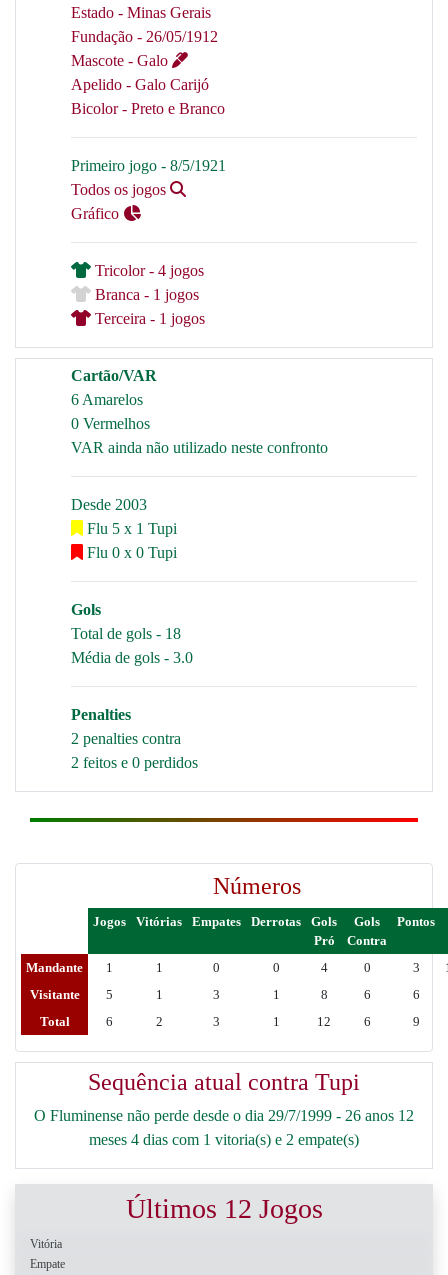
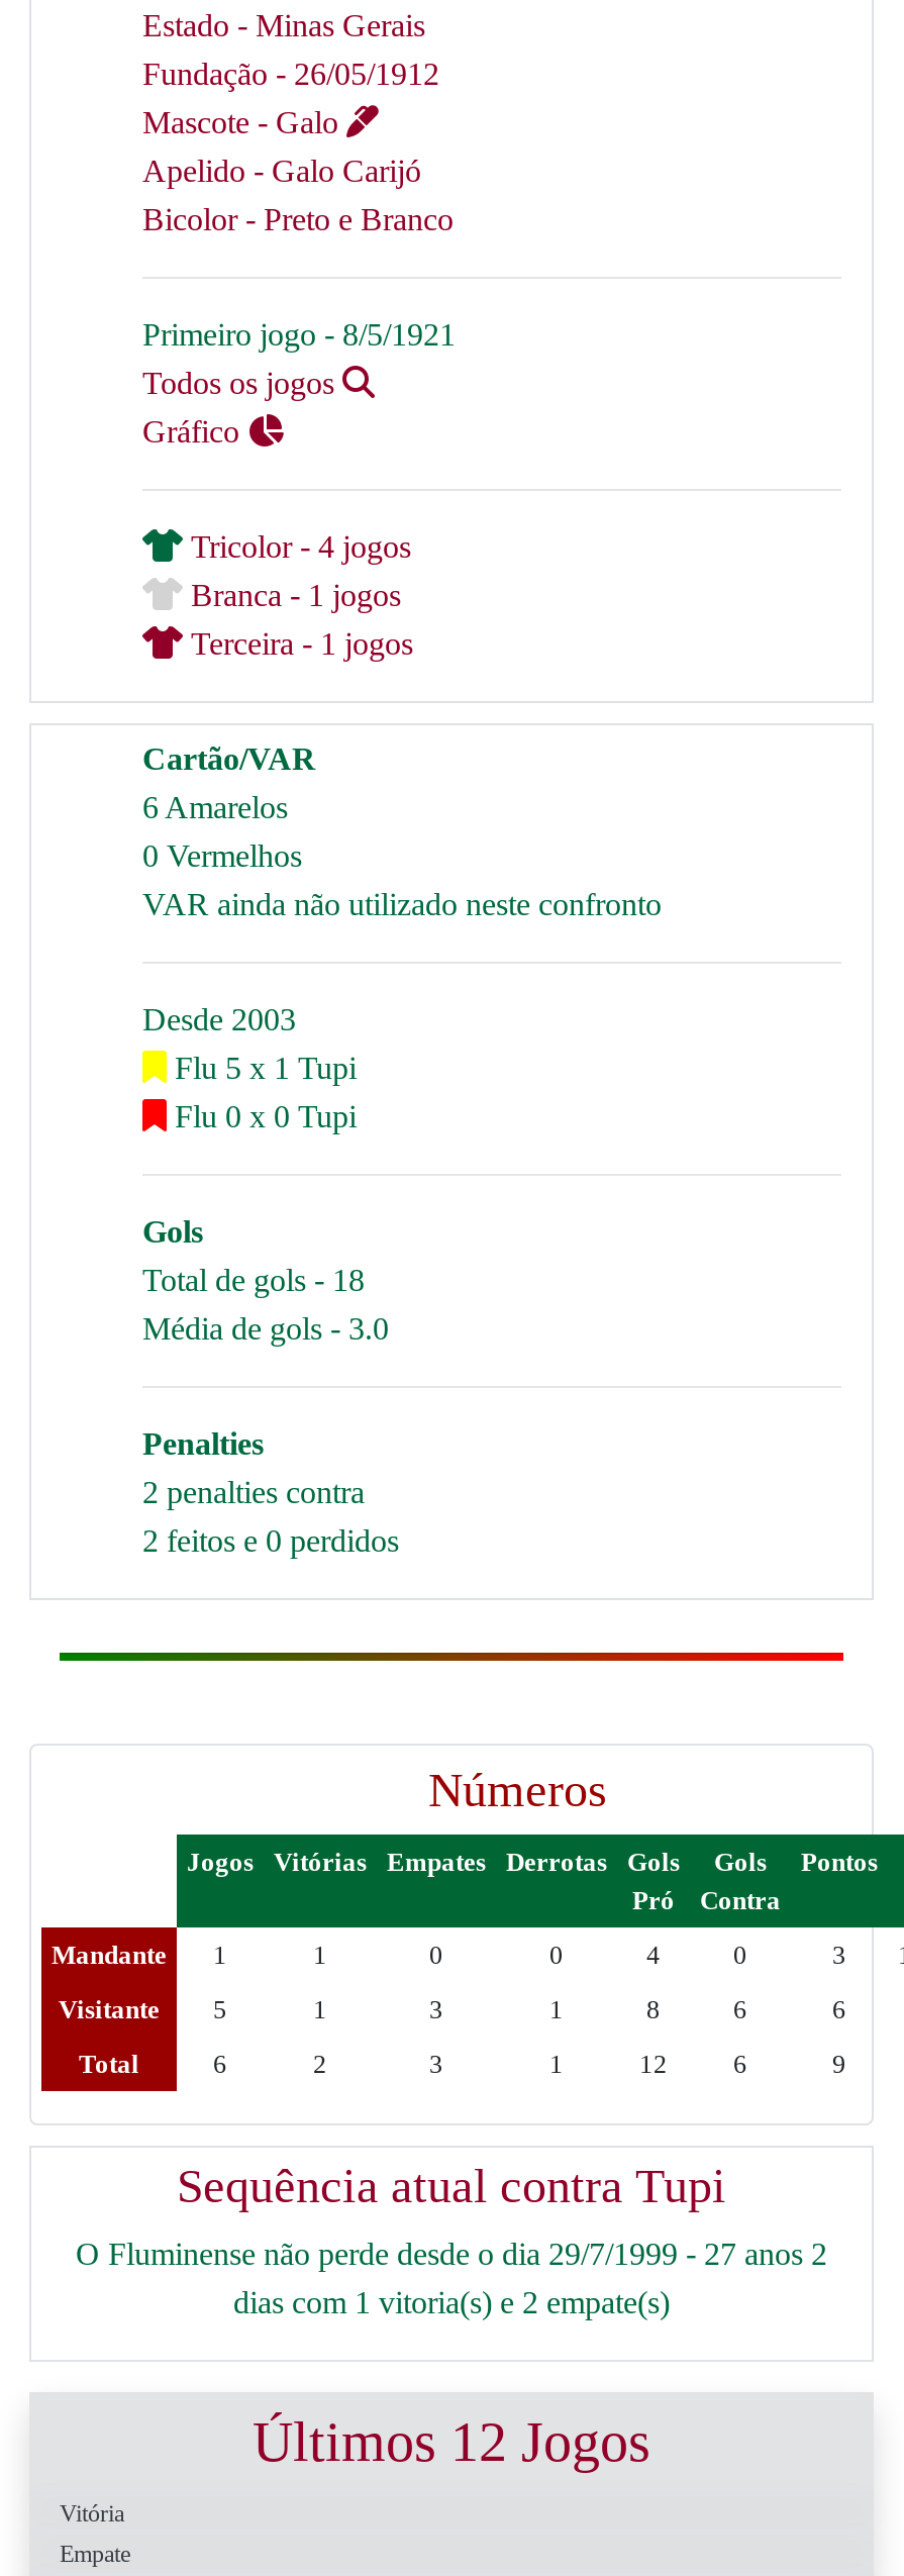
[34,1107,414,1148] O Fluminense não perde desde o dia 29/7/1999 - 26 anos 12 | meses 4 dias com 1 vitoria(s) e 2 empate(s) -> [76,2237,827,2319] O Fluminense não perde desde o dia 29/7/1999 - 27 anos 2 | dias com 1 vitoria(s) e 2 empate(s)

